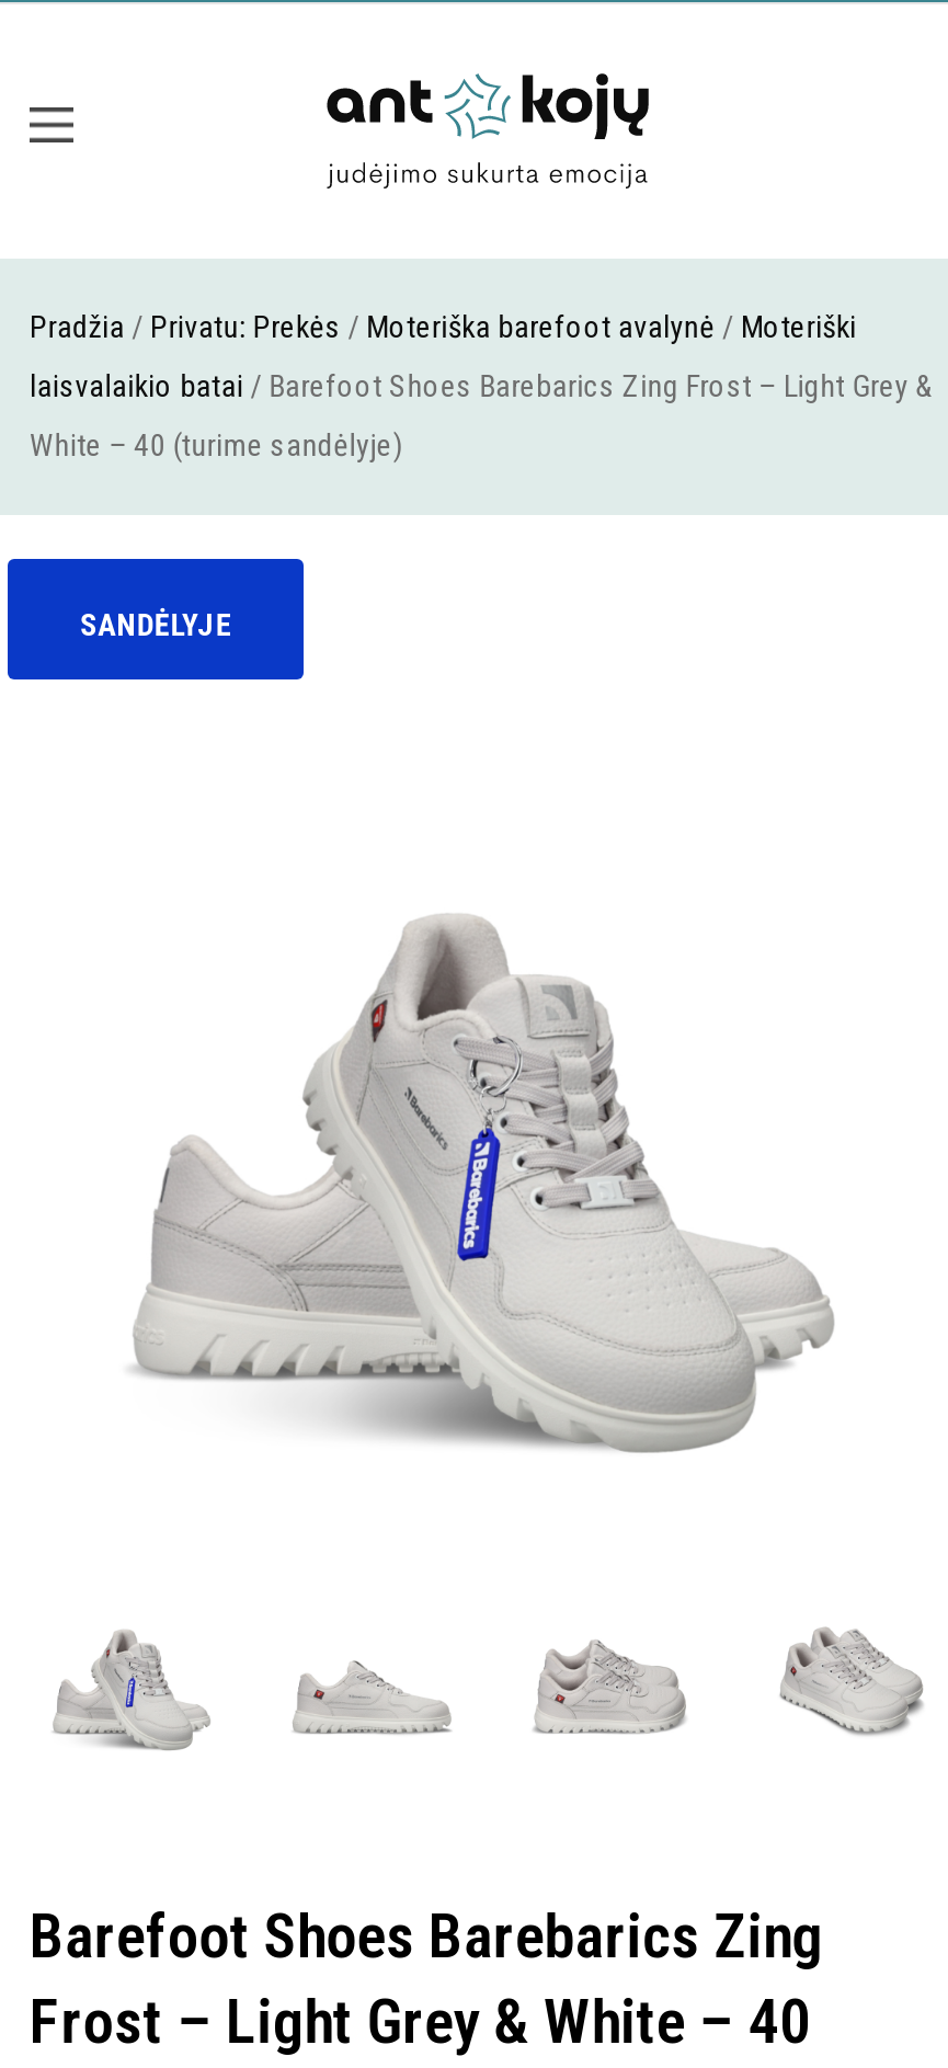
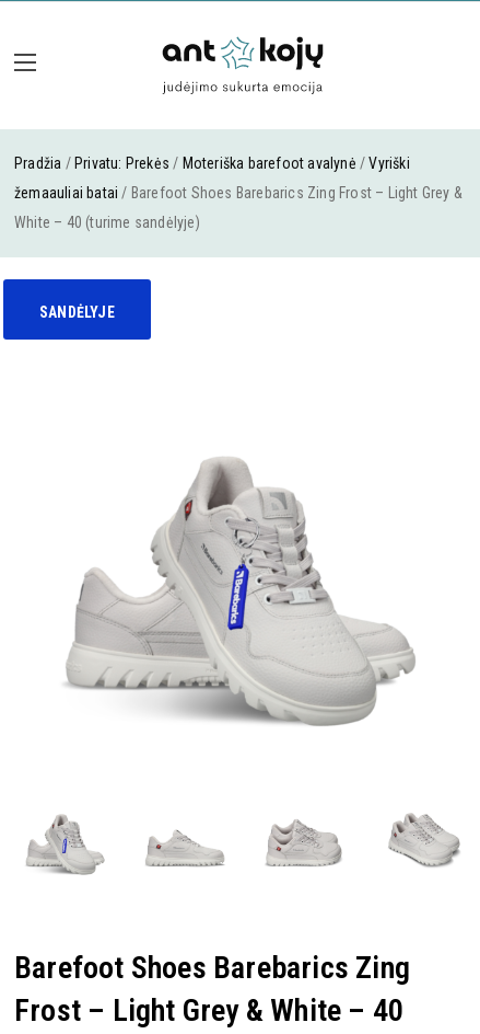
[30,310,856,345] Pradžia / Privatu: Prekės / Moteriška barefoot avalynė / Moteriški -> [14,155,410,172] Pradžia / Privatu: Prekės / Moteriška barefoot avalynė / Vyriški
[30,369,934,404] laisvalaikio batai / Barefoot Shoes Barebarics Zing Frost – Light Grey & -> [14,184,463,202] žemaauliai batai / Barefoot Shoes Barebarics Zing Frost – Light Grey &

